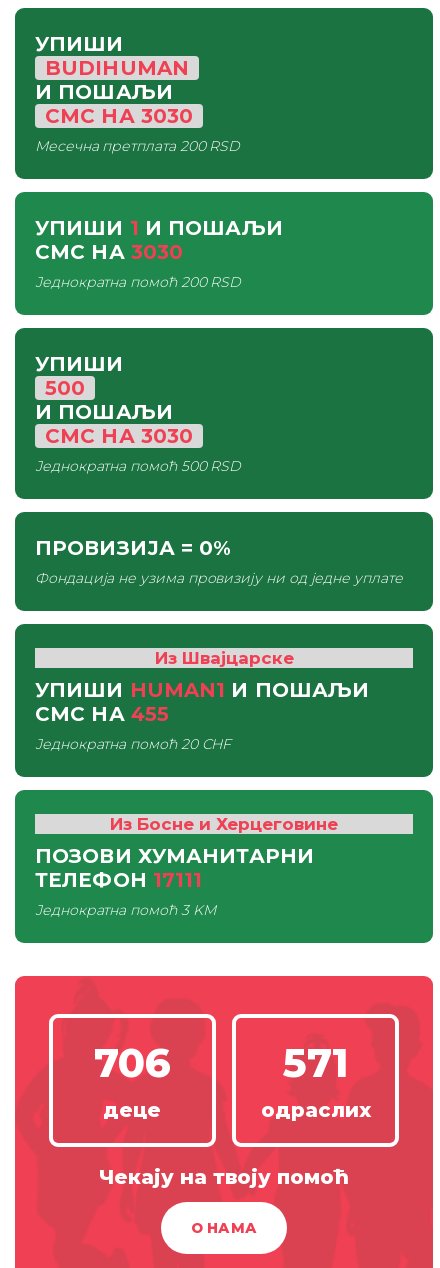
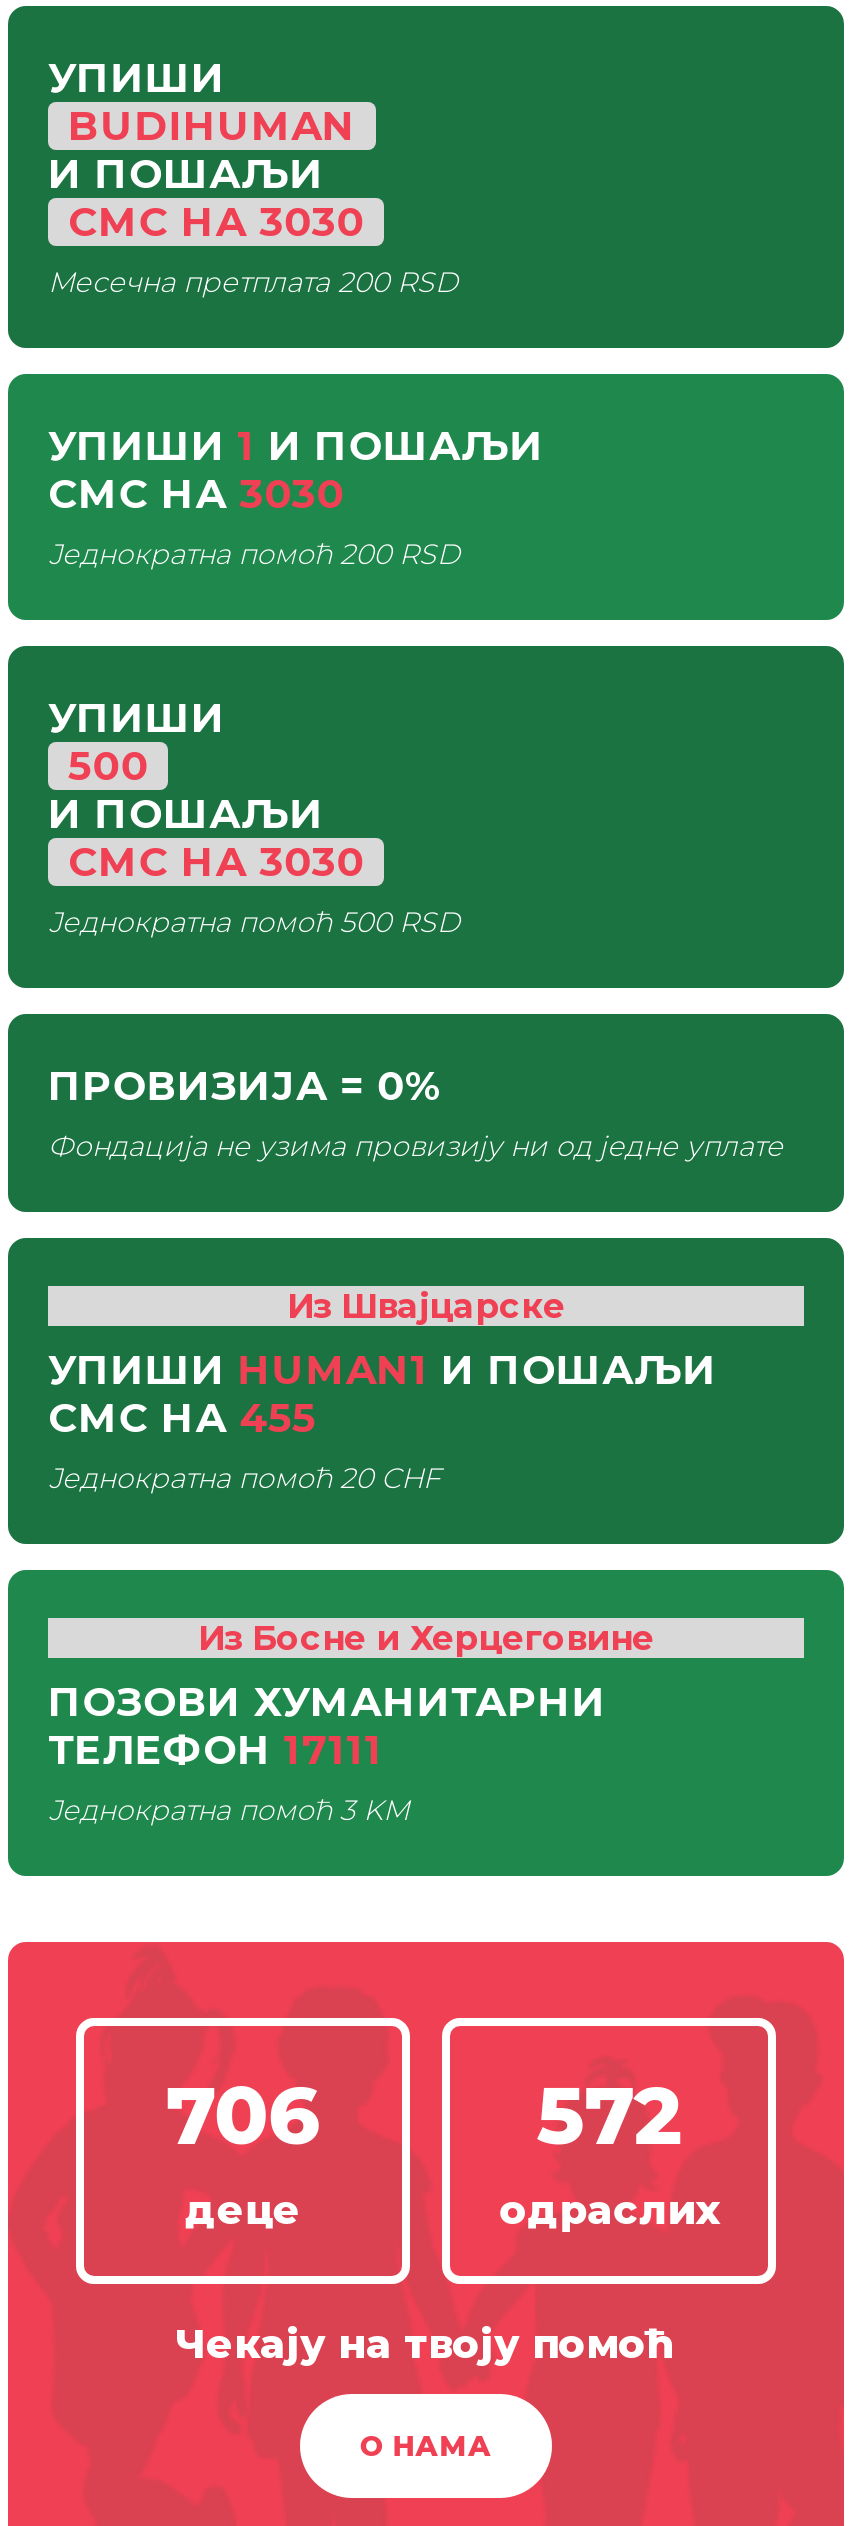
[283,1038,349,1087] 571 -> [536,2066,682,2164] 572

